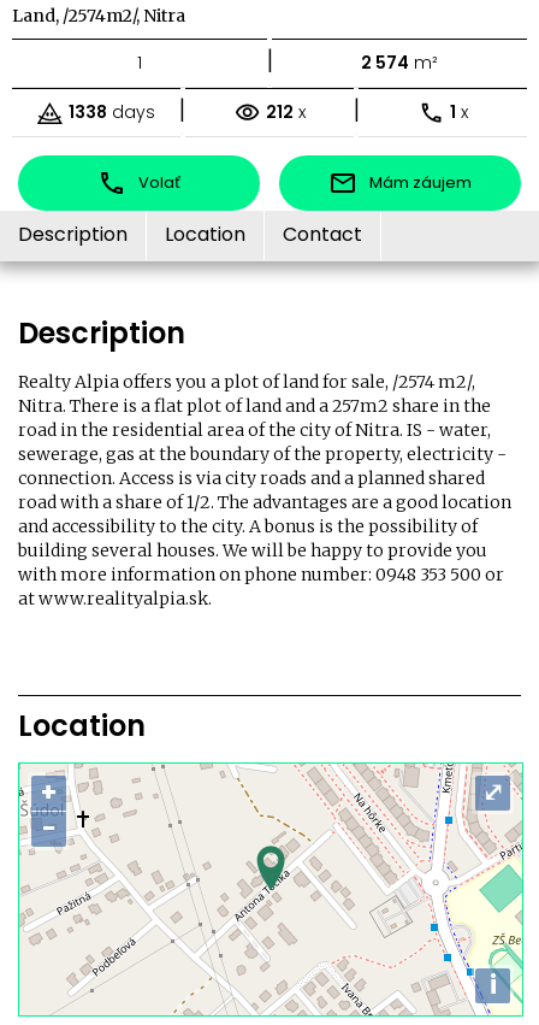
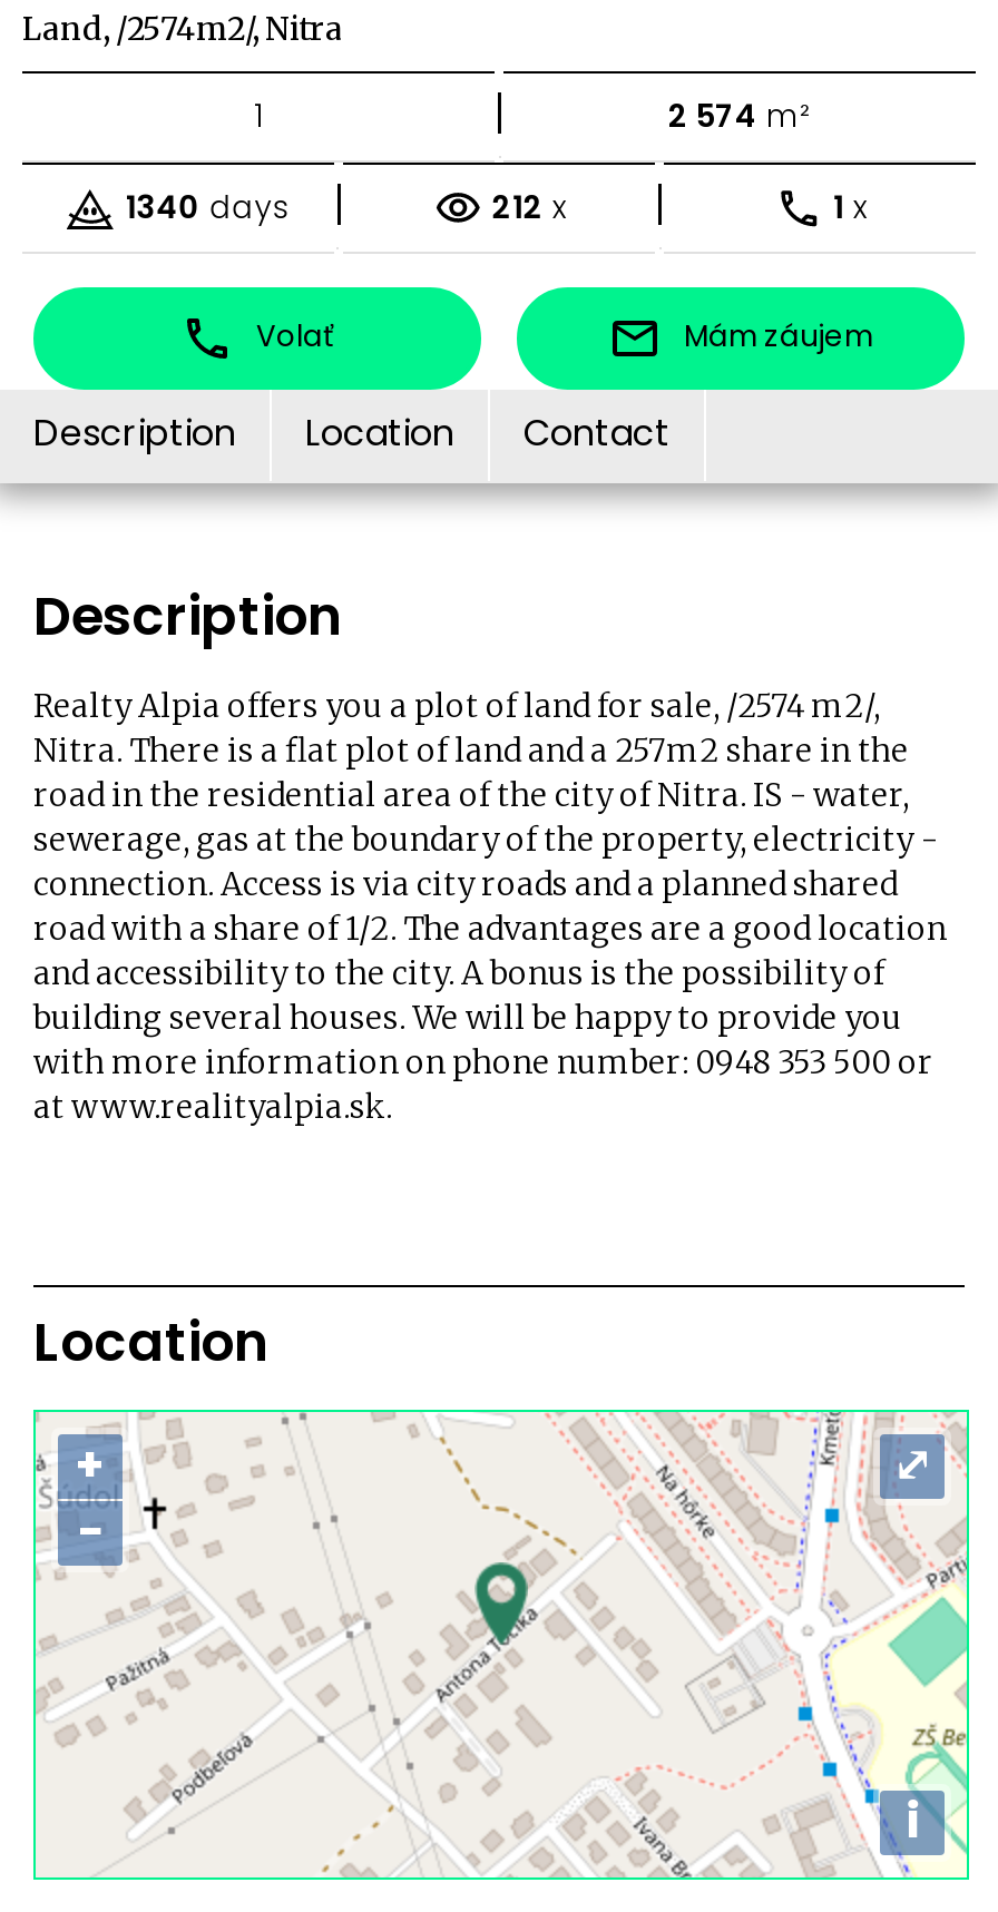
[69,99,156,124] 1338 days -> [125,184,290,229] 1340 days

